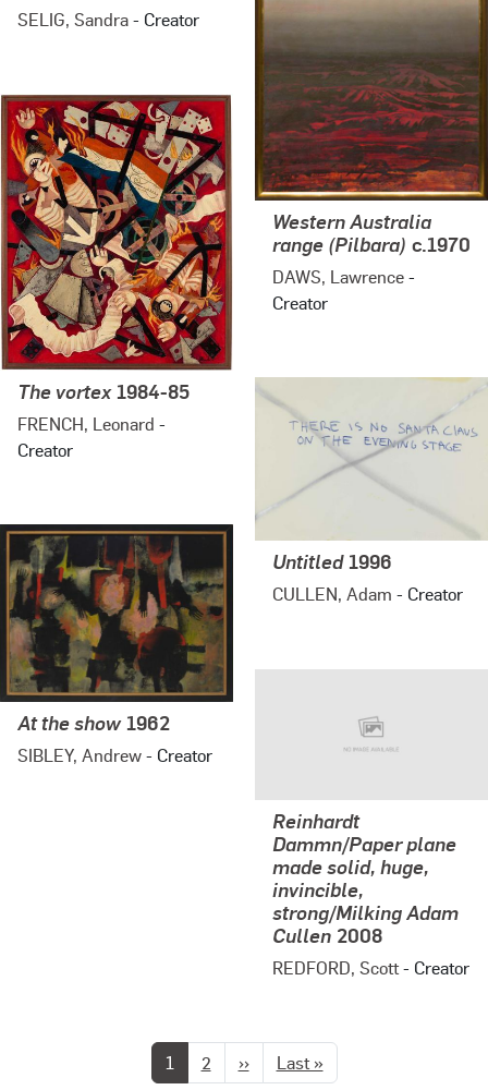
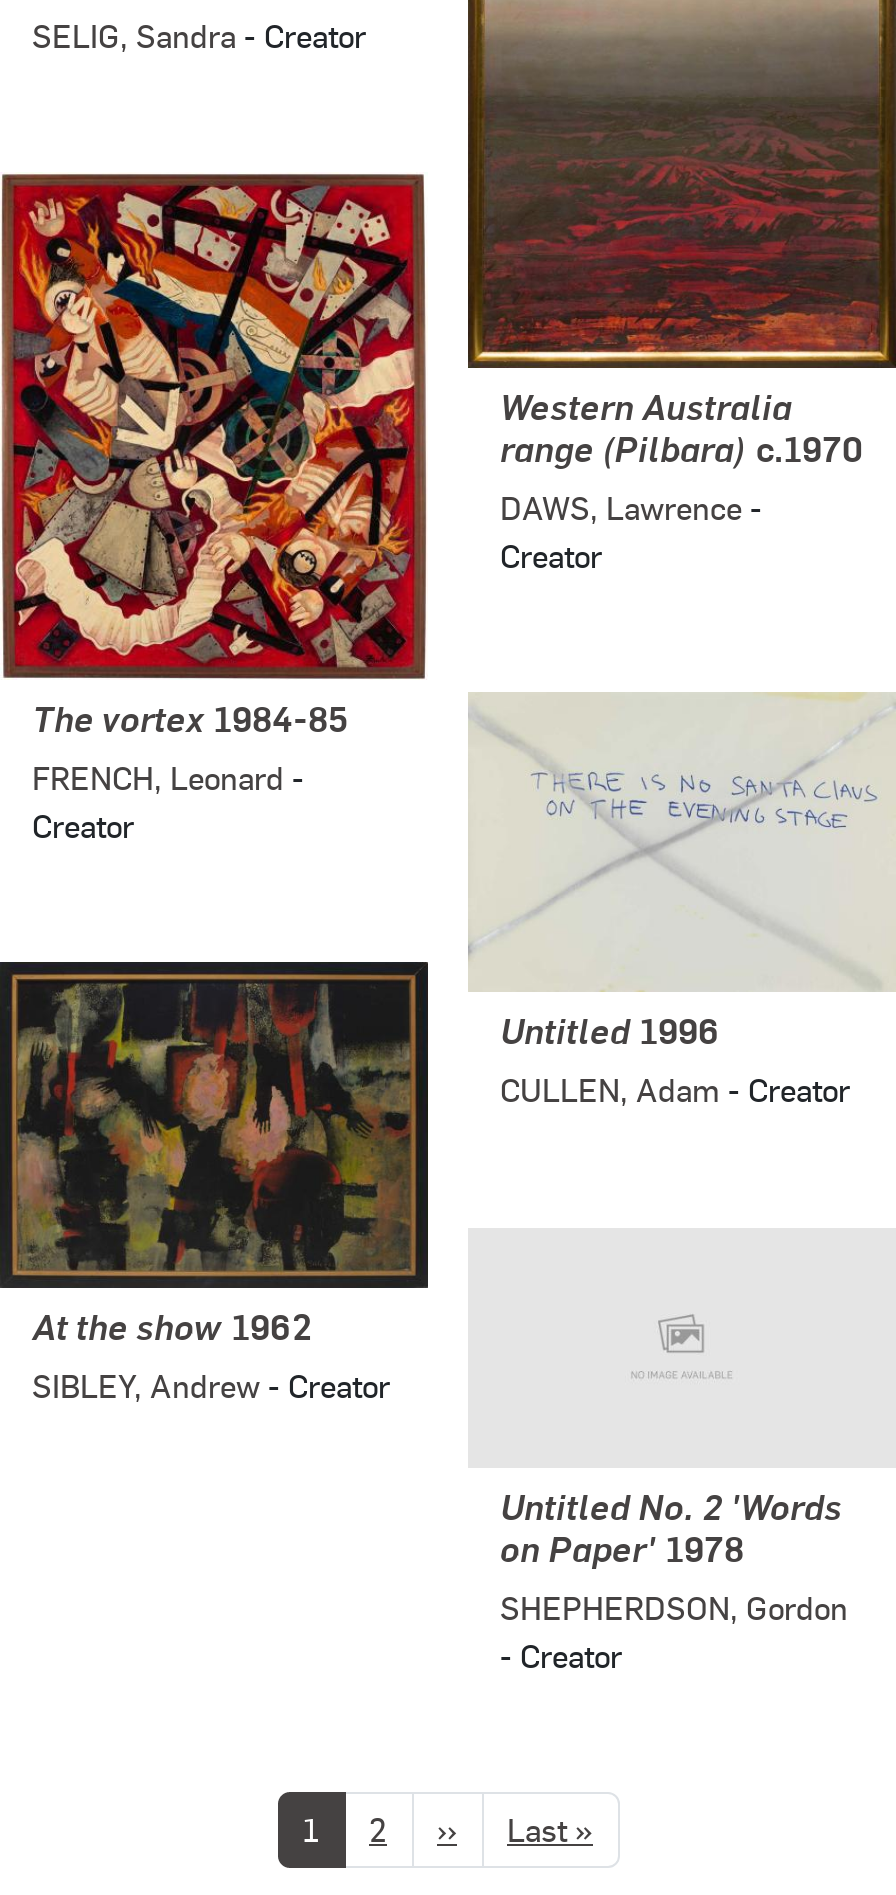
[272,808,469,979] Reinhardt | Dammn/Paper plane | made solid, huge, | invincible, | strong/Milking Adam | Cullen 2008 | REDFORD, Scott - Creator -> [500,1482,848,1676] Untitled No. 2 'Words | on Paper' 1978 | SHEPHERDSON, Gordon | - Creator

